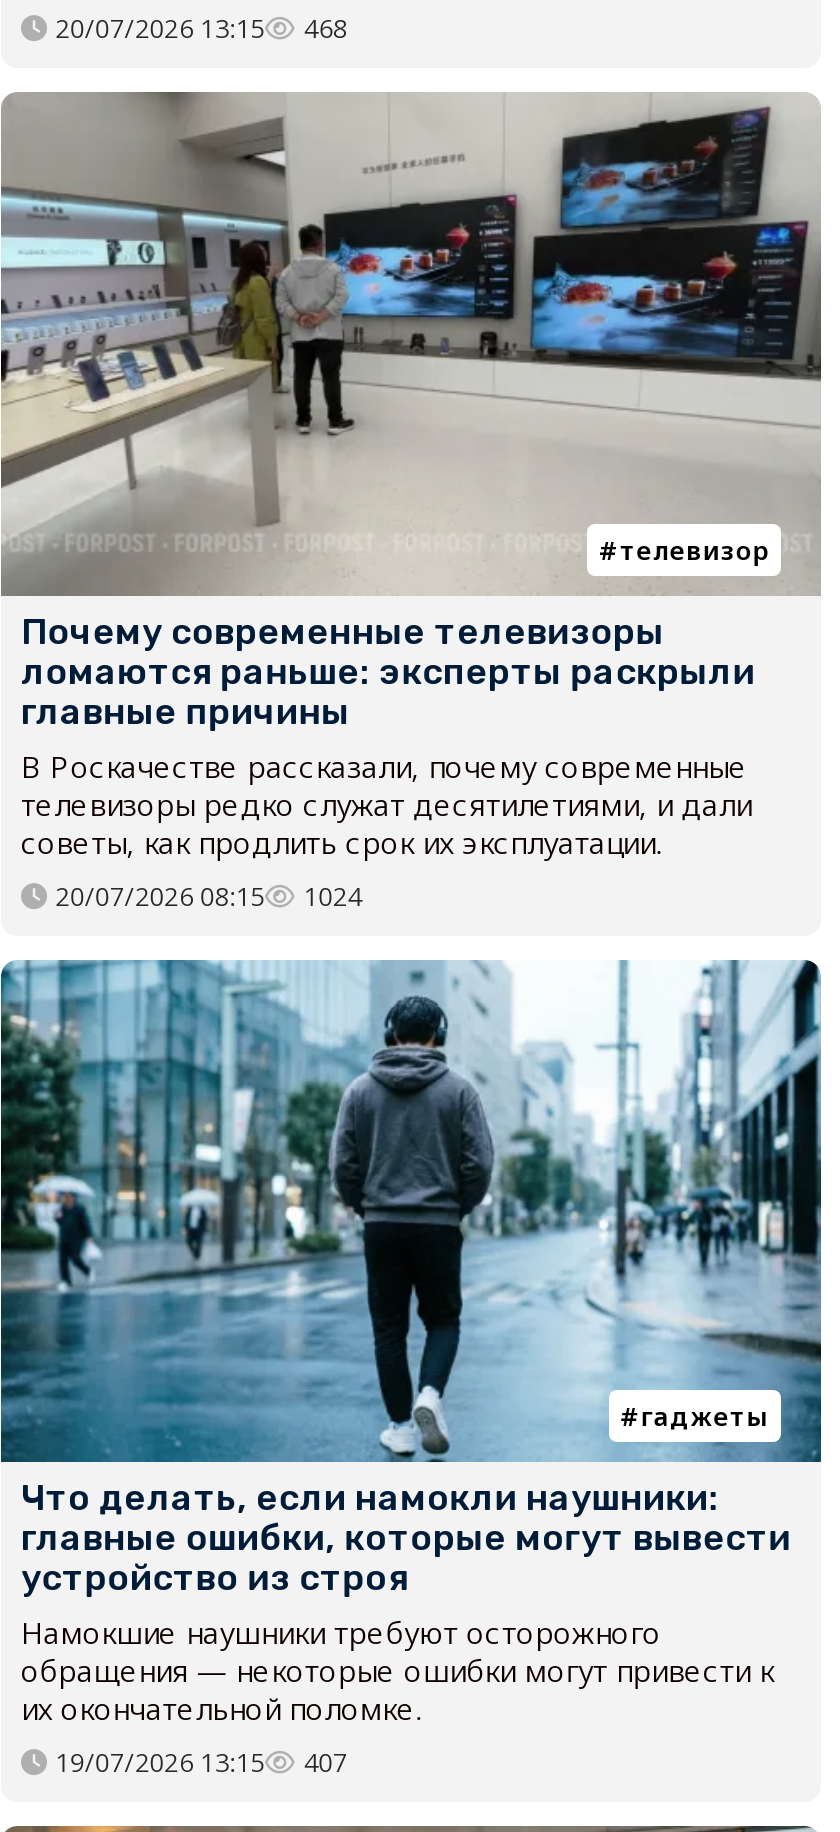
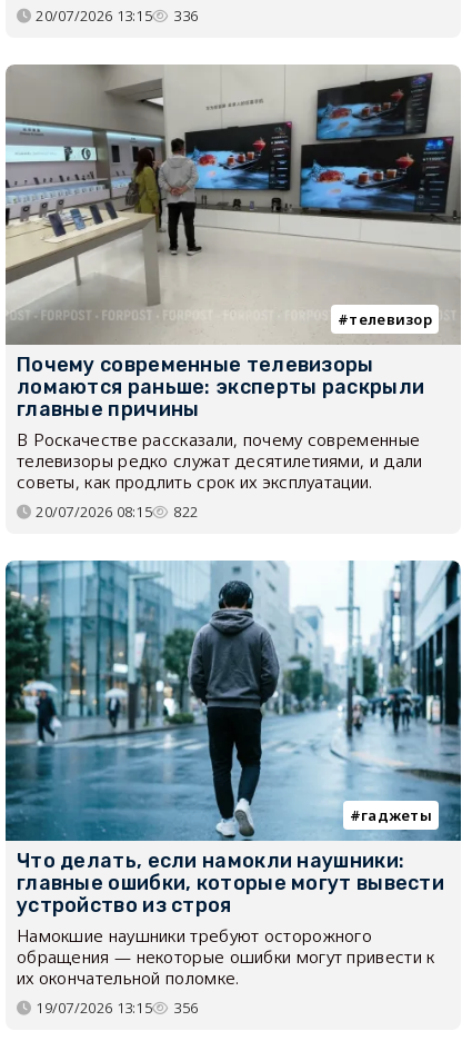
[56,10,348,46] 20/07/2026 13:15 468 -> [36,5,198,25] 20/07/2026 13:15 336
[56,877,362,913] 20/07/2026 08:15 1024 -> [36,501,198,521] 20/07/2026 08:15 822
[56,1745,348,1781] 19/07/2026 13:15 407 -> [36,997,198,1017] 19/07/2026 13:15 356

